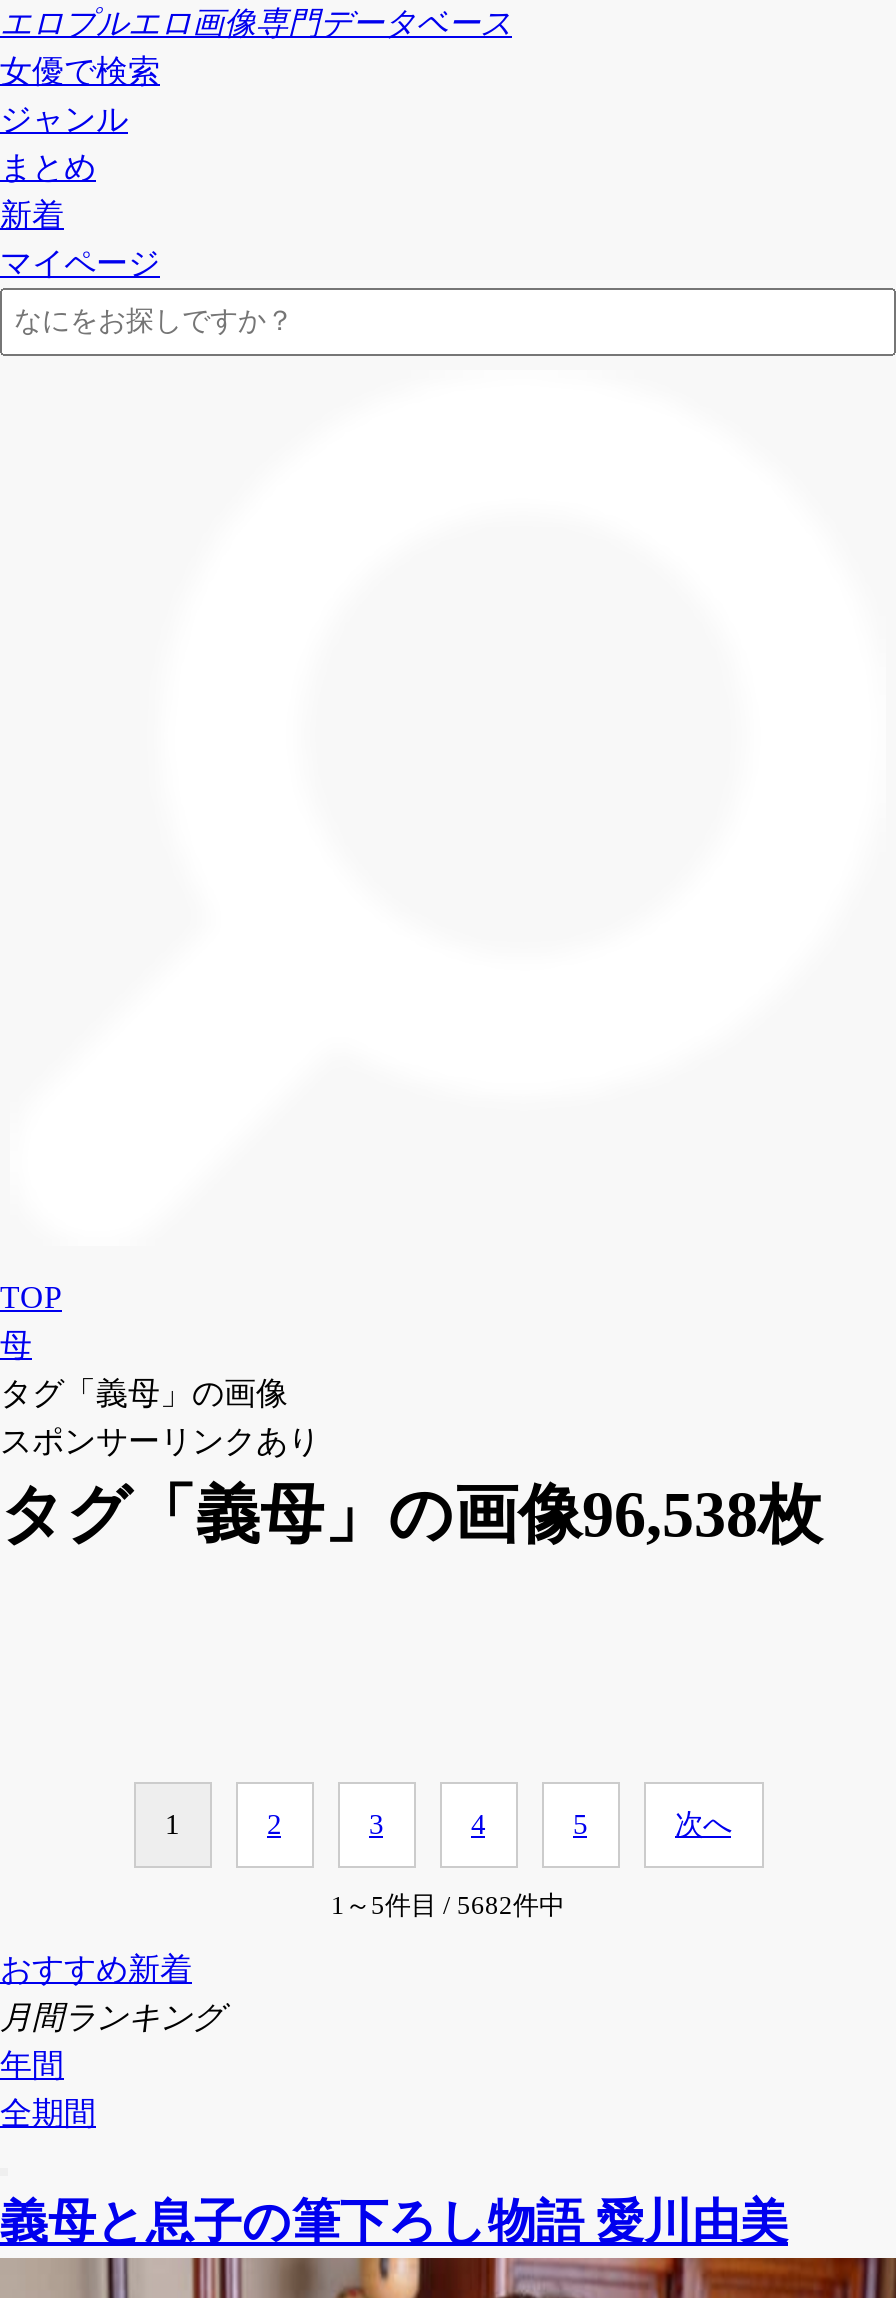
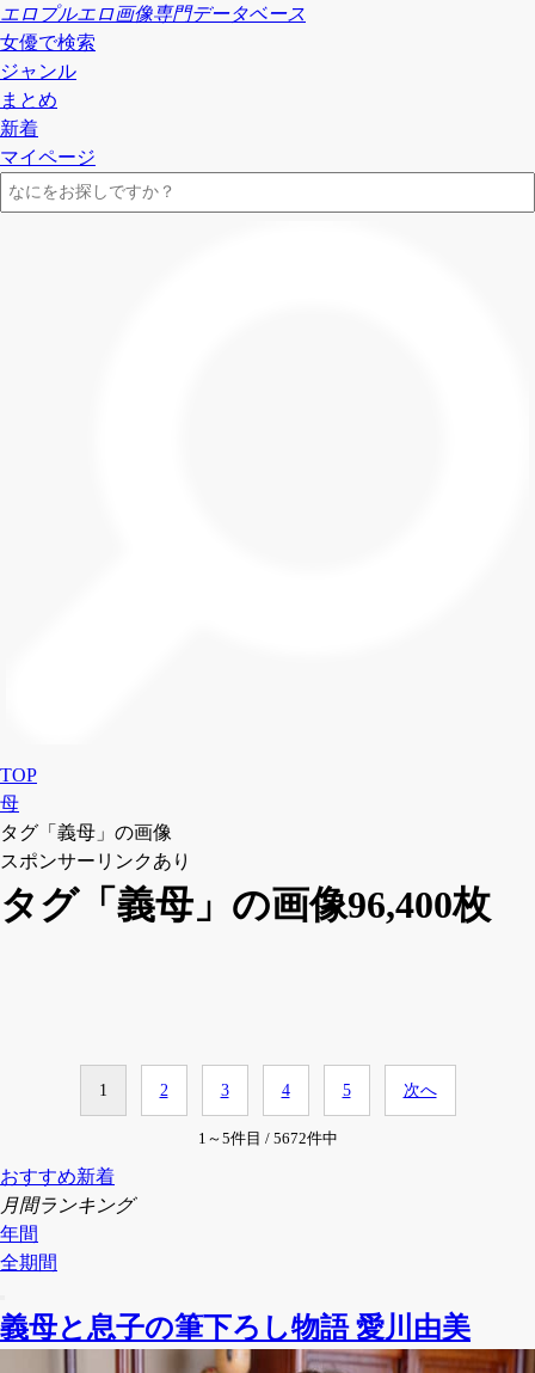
[0,1478,822,1550] タグ「義母」の画像96,538枚 -> [0,883,491,926] タグ「義母」の画像96,400枚
[331,1892,565,1920] 1～5件目 / 5682件中 -> [198,1130,337,1147] 1～5件目 / 5672件中

